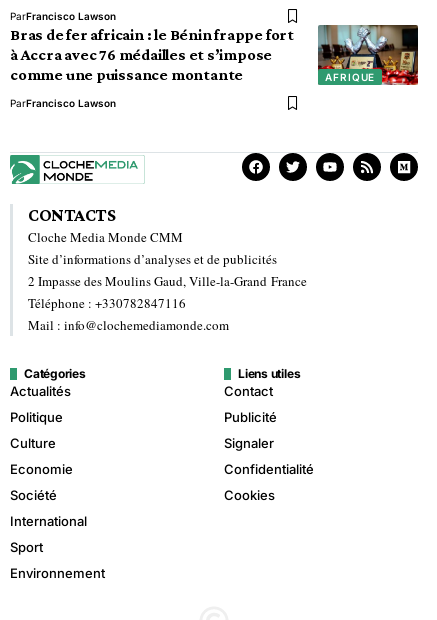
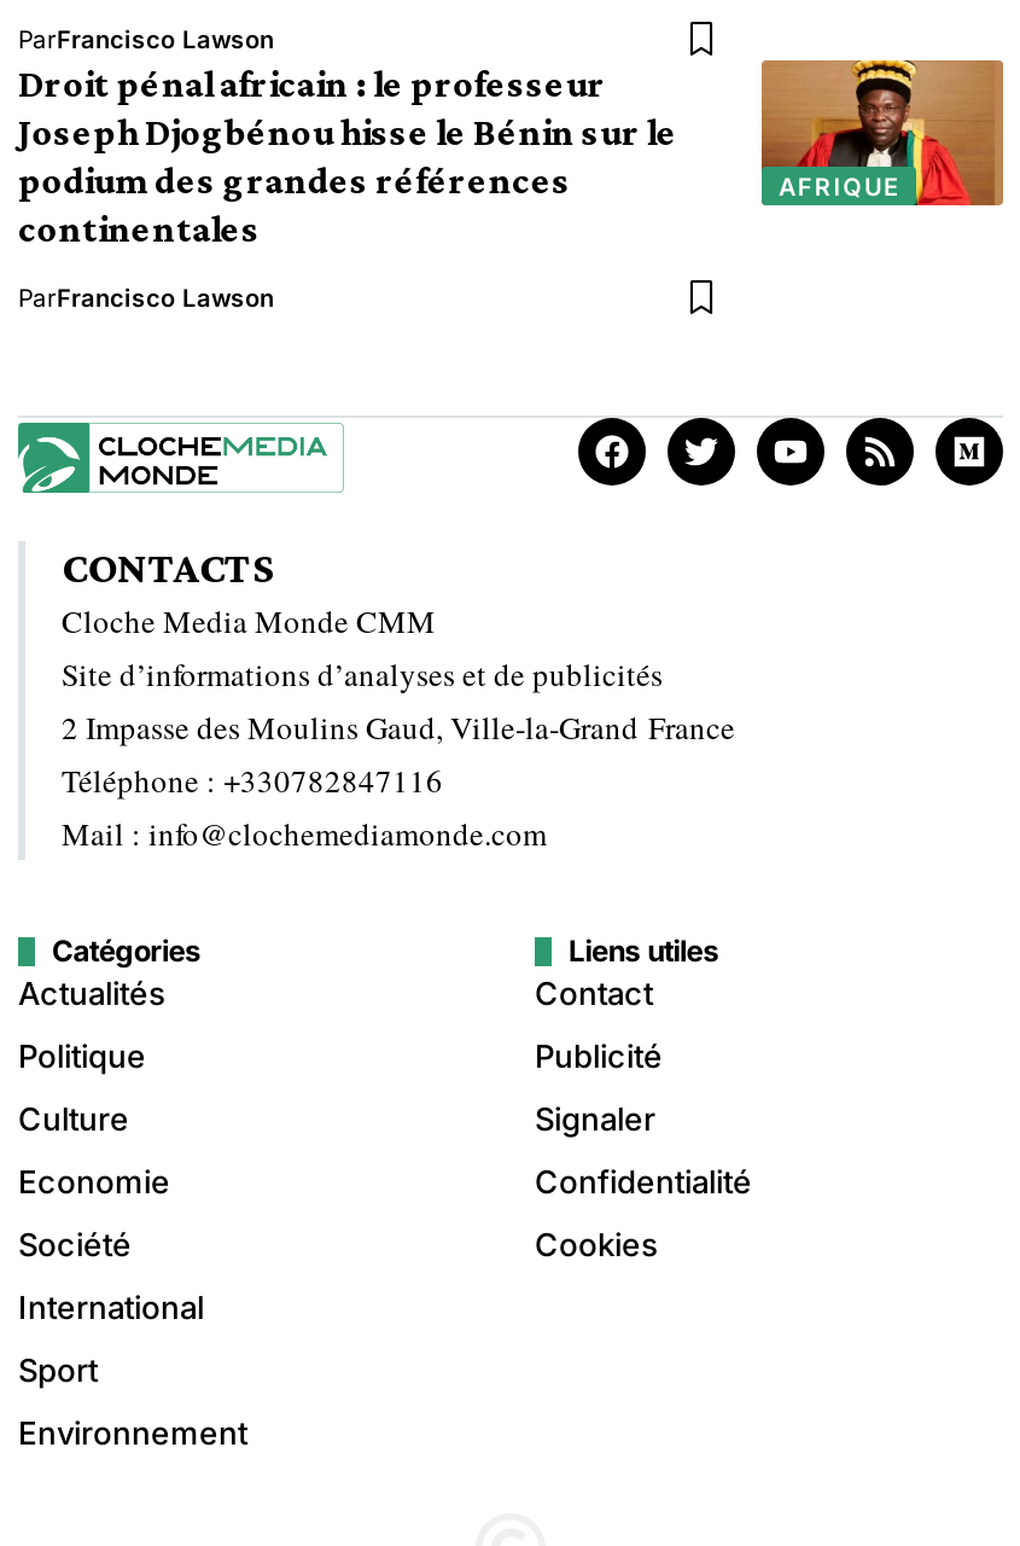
[10,24,419,85] [image] | Bras de fer africain : le Bénin frappe fort | à Accra avec 76 médailles et s’impose | comme une puissance montante -> [18,58,1006,249] [image] | Droit pénal africain : le professeur | Joseph Djogbénou hisse le Bénin sur le | podium des grandes références | continentales

